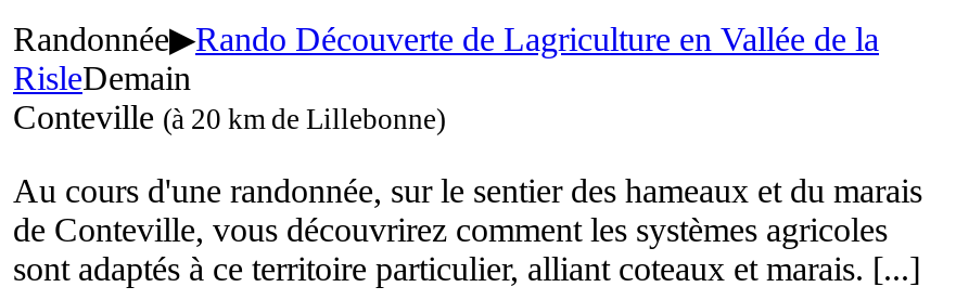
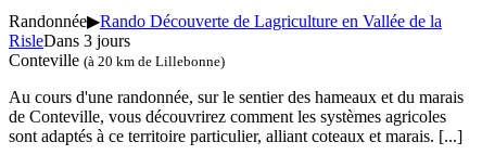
[13,59,191,96] RisleDemain -> [9,31,130,50] RisleDans 3 jours

